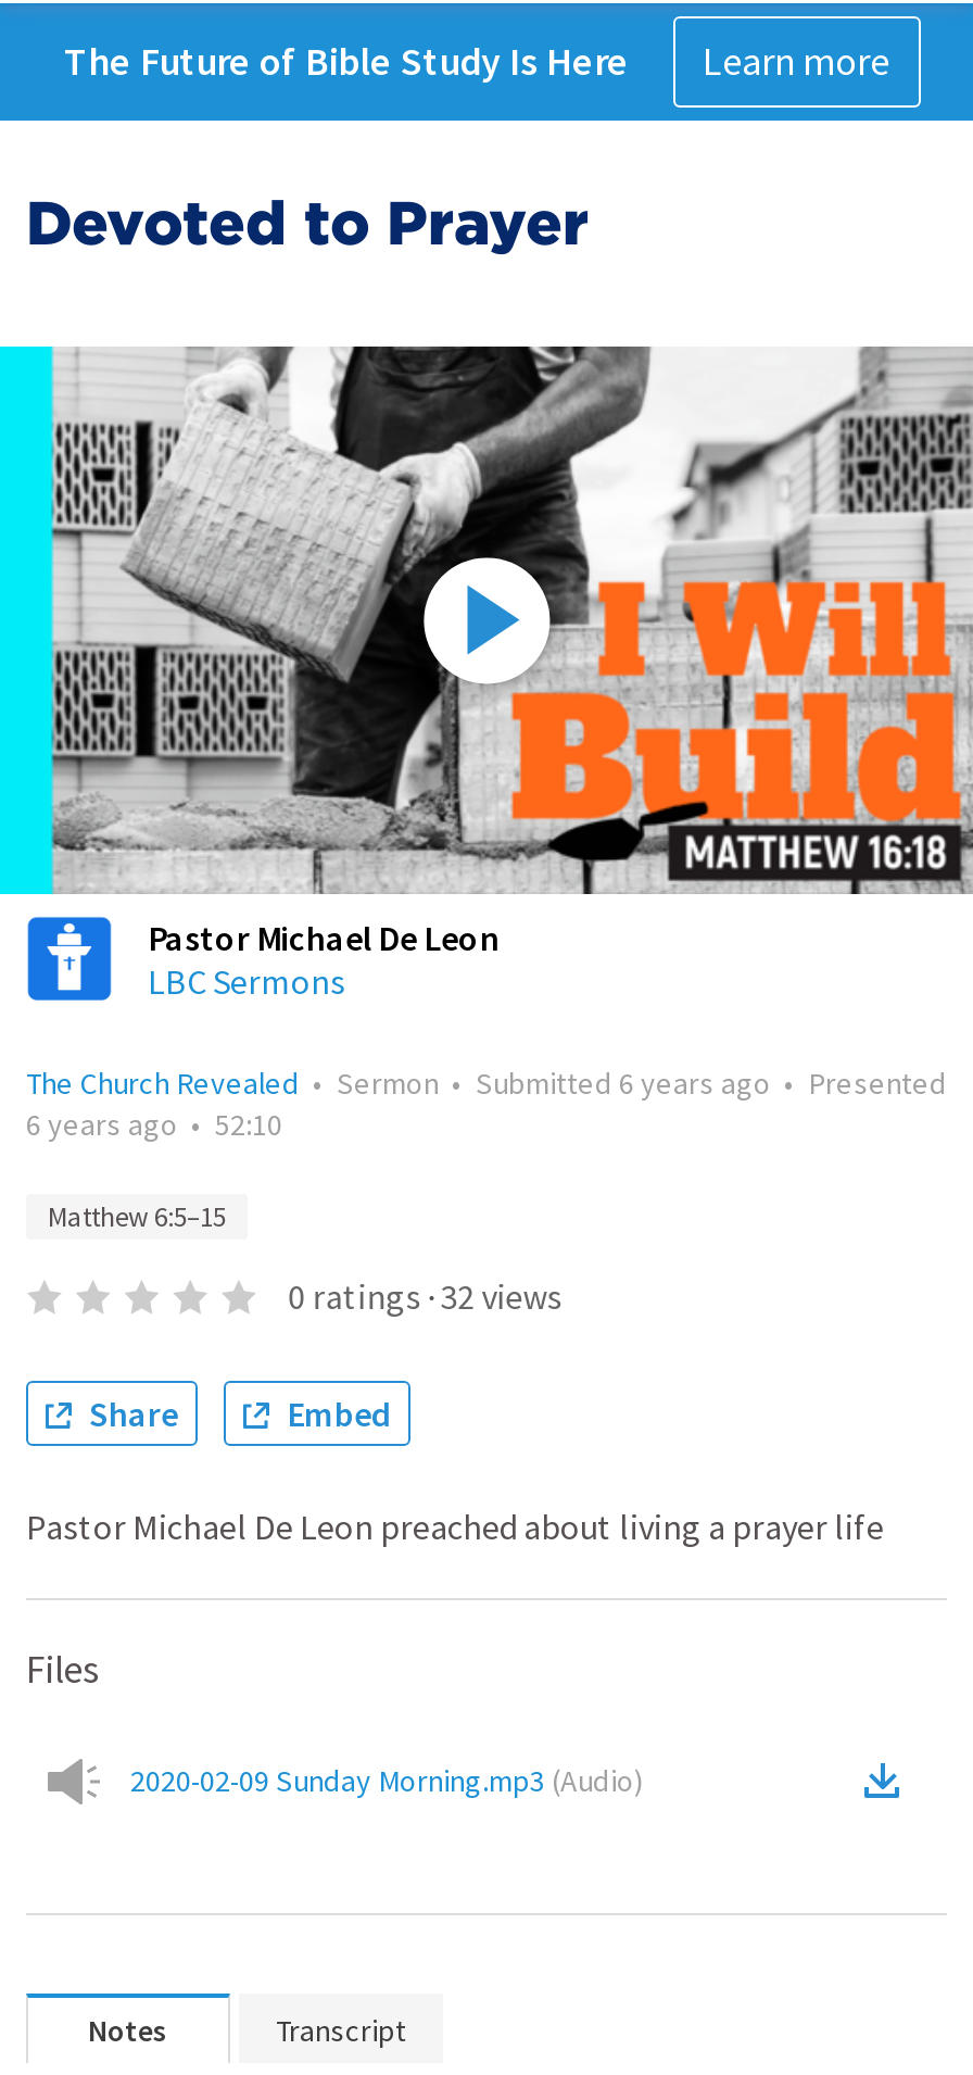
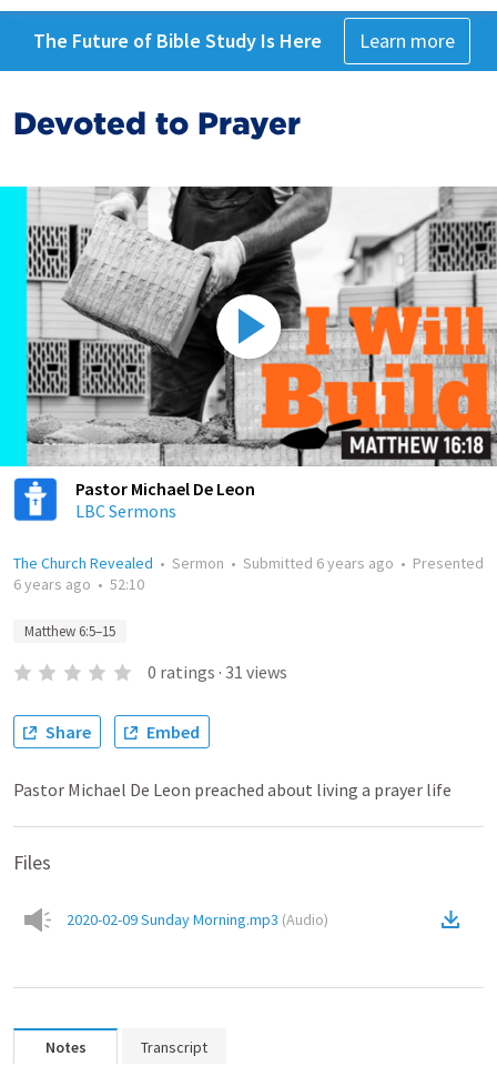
[288,1274,562,1318] 0 ratings · 32 views -> [147,661,287,683] 0 ratings · 31 views

